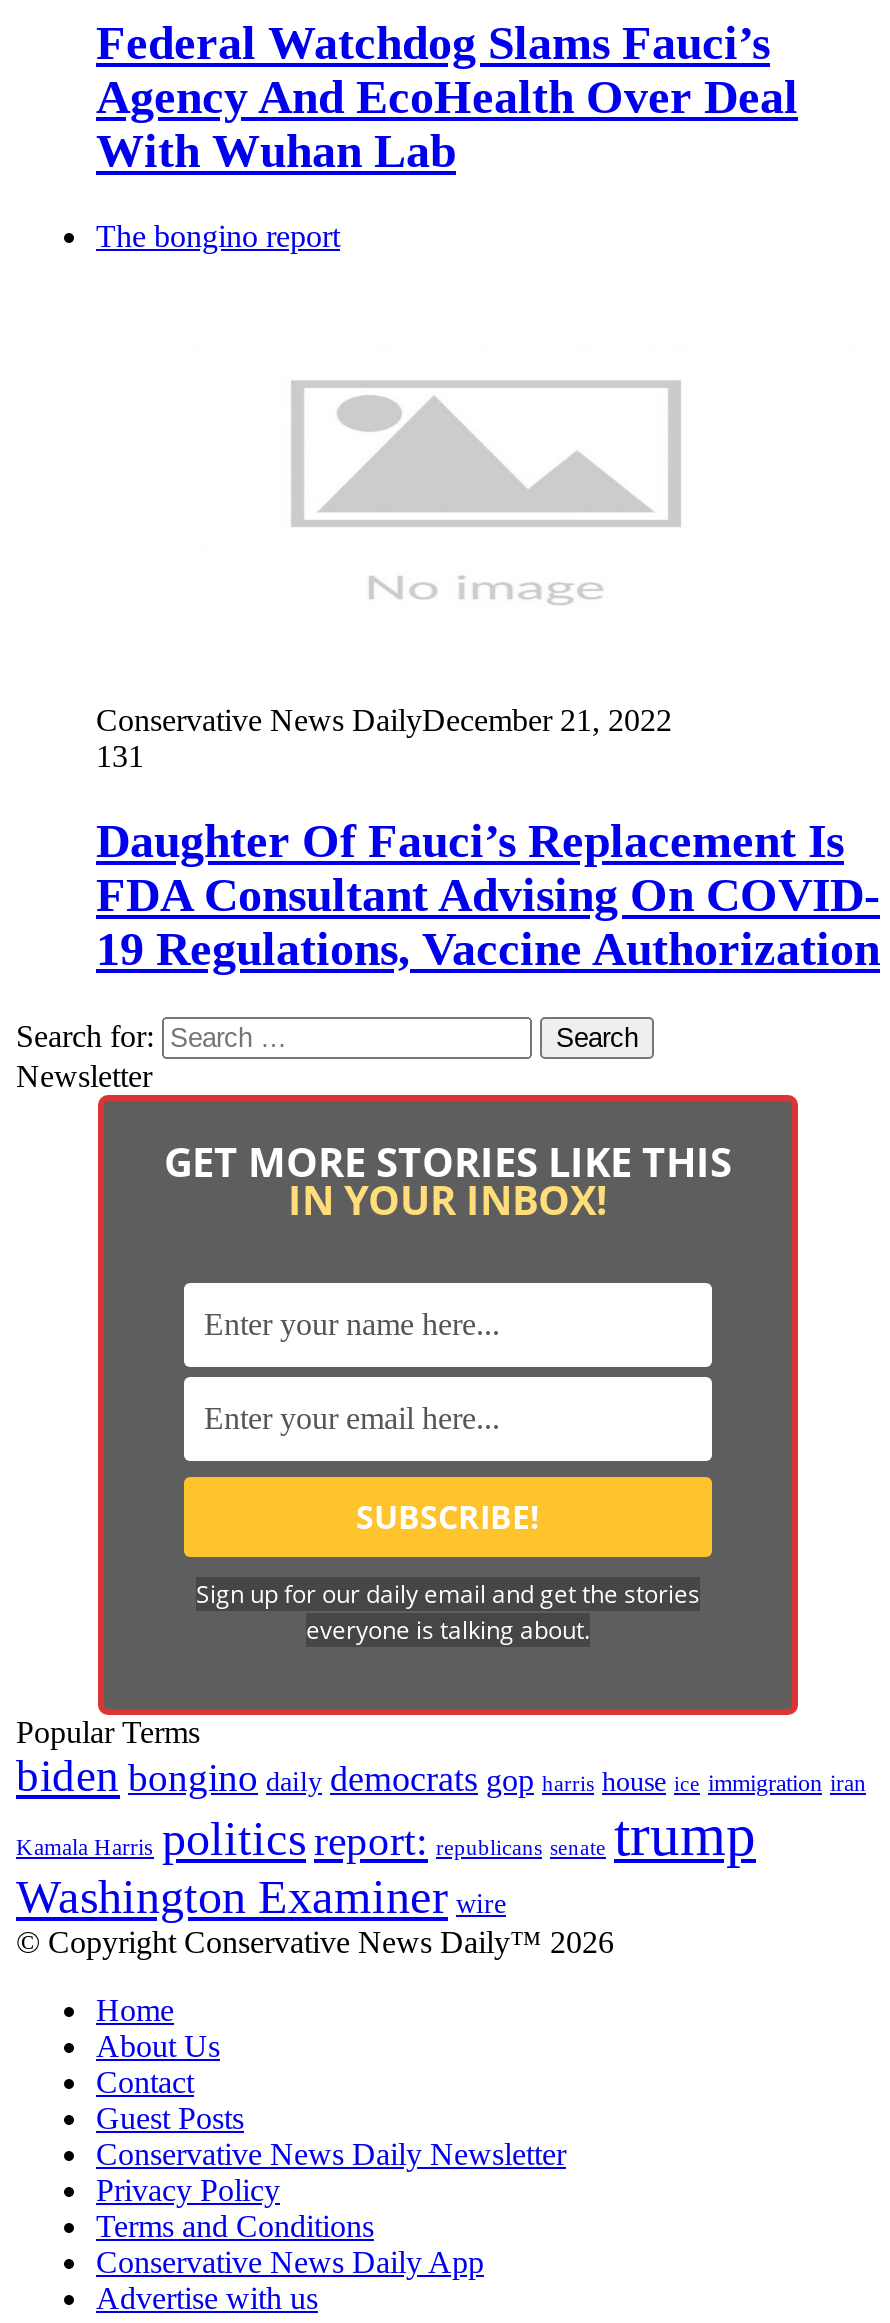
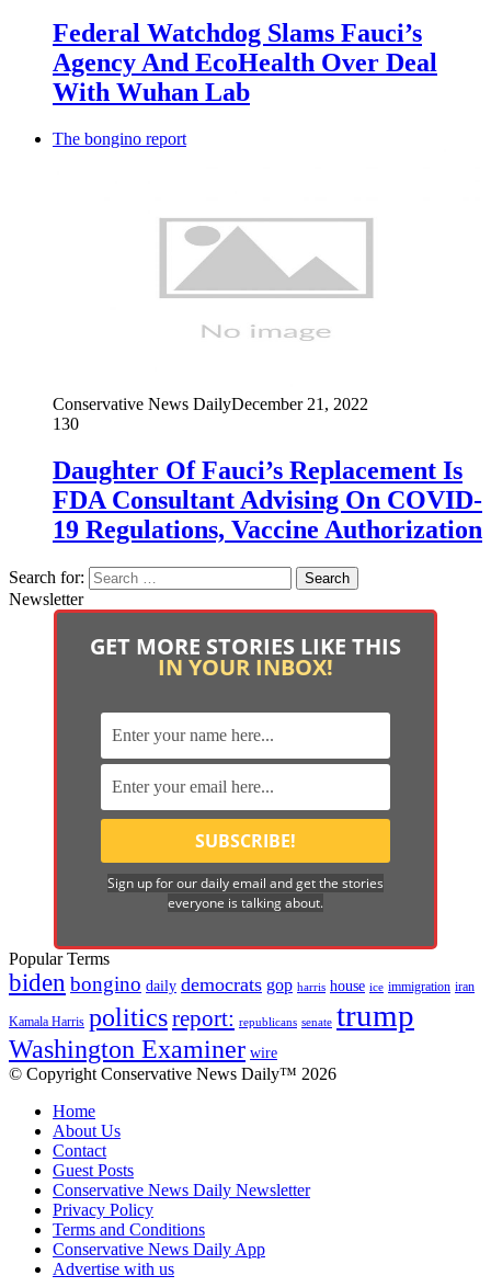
[96,739,144,773] 131 -> [53,414,79,433] 130

